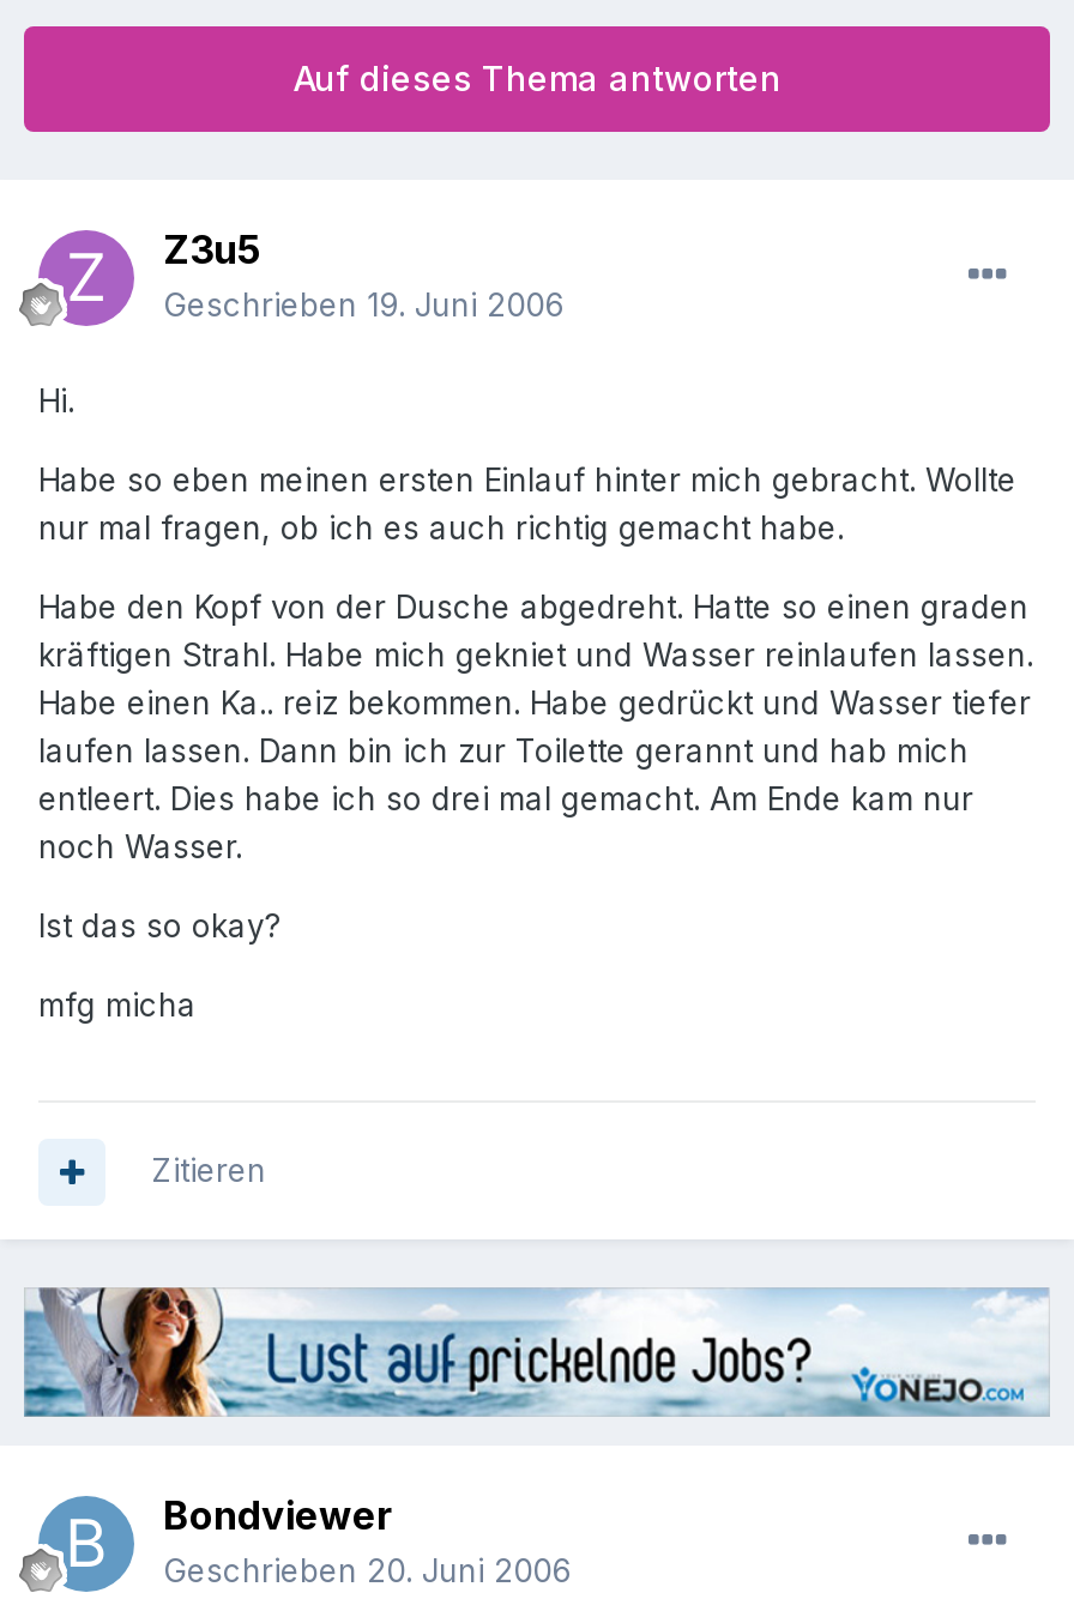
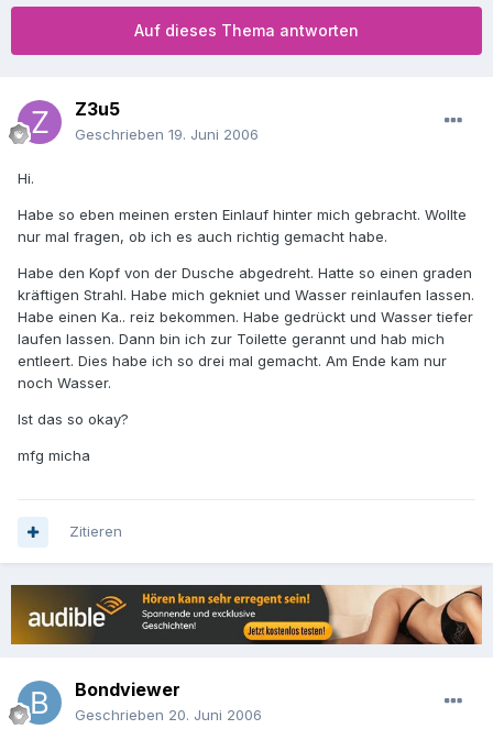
[22,1285,1050,1419] [image] -> [10,584,483,645] [image]

